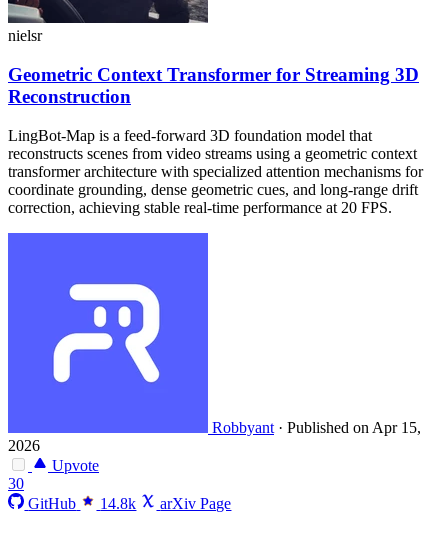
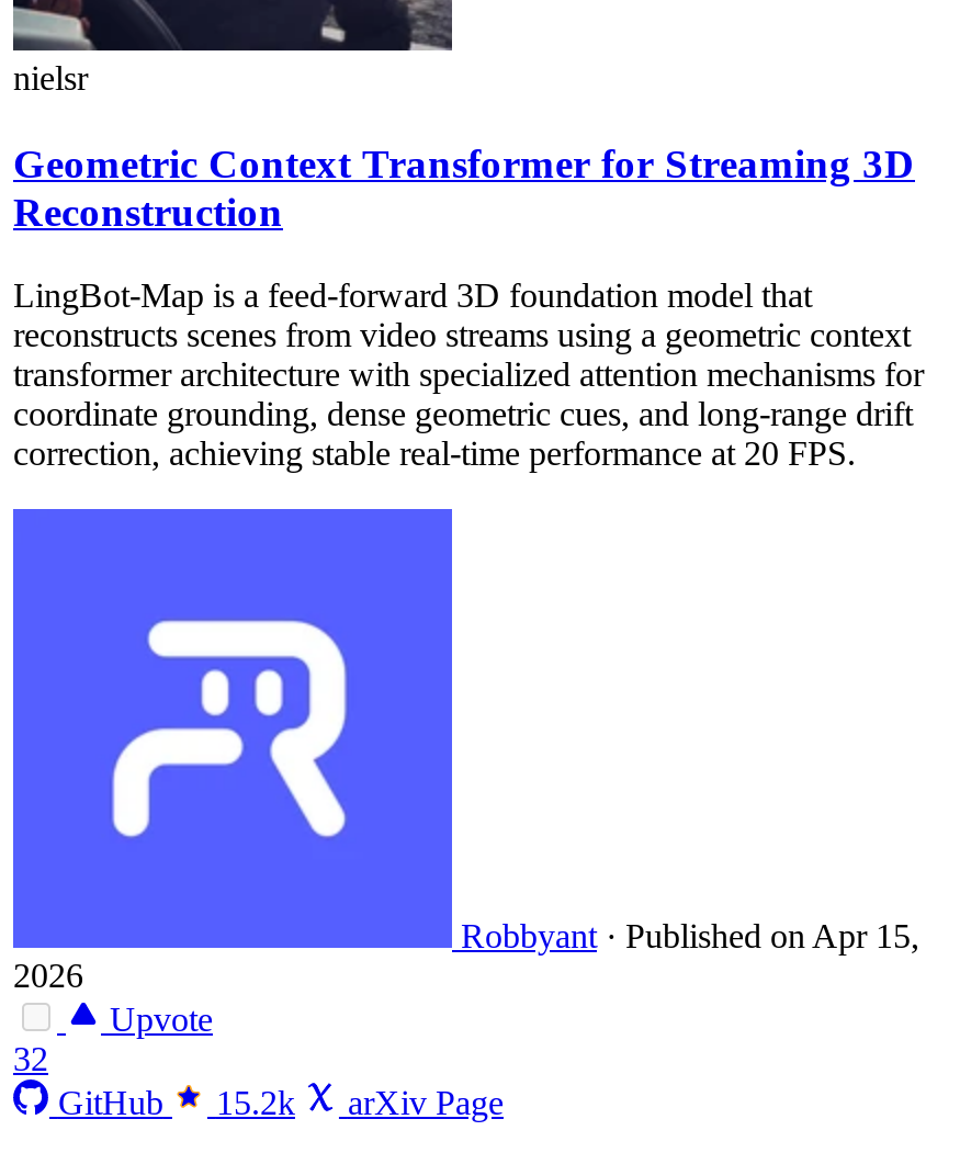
[8,474,24,491] 30 -> [13,1041,48,1078] 32
[28,494,231,511] GitHub 14.8k arXiv Page -> [58,1085,504,1122] GitHub 15.2k arXiv Page

